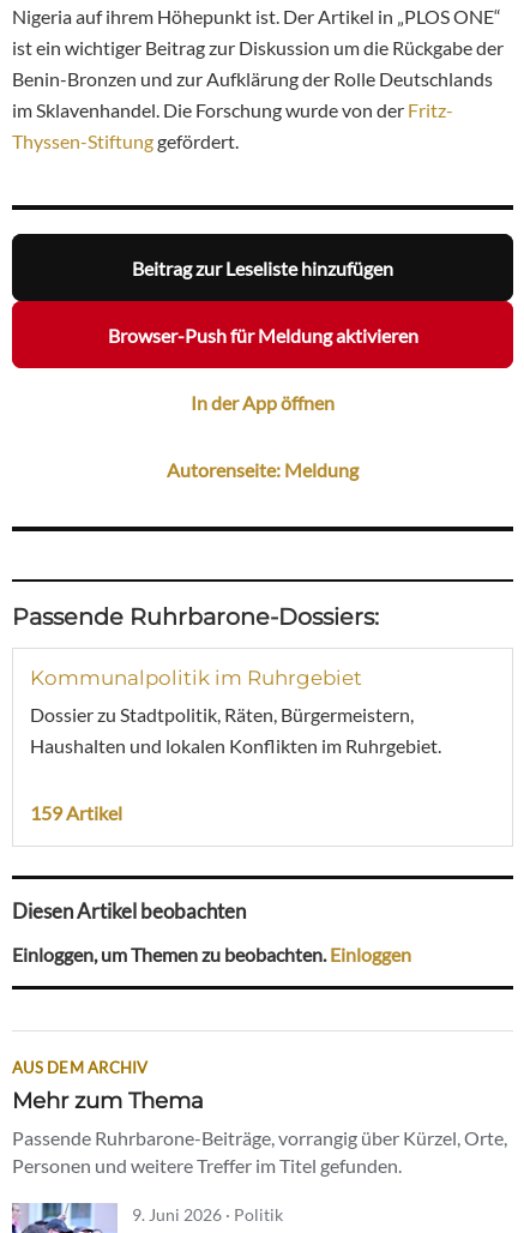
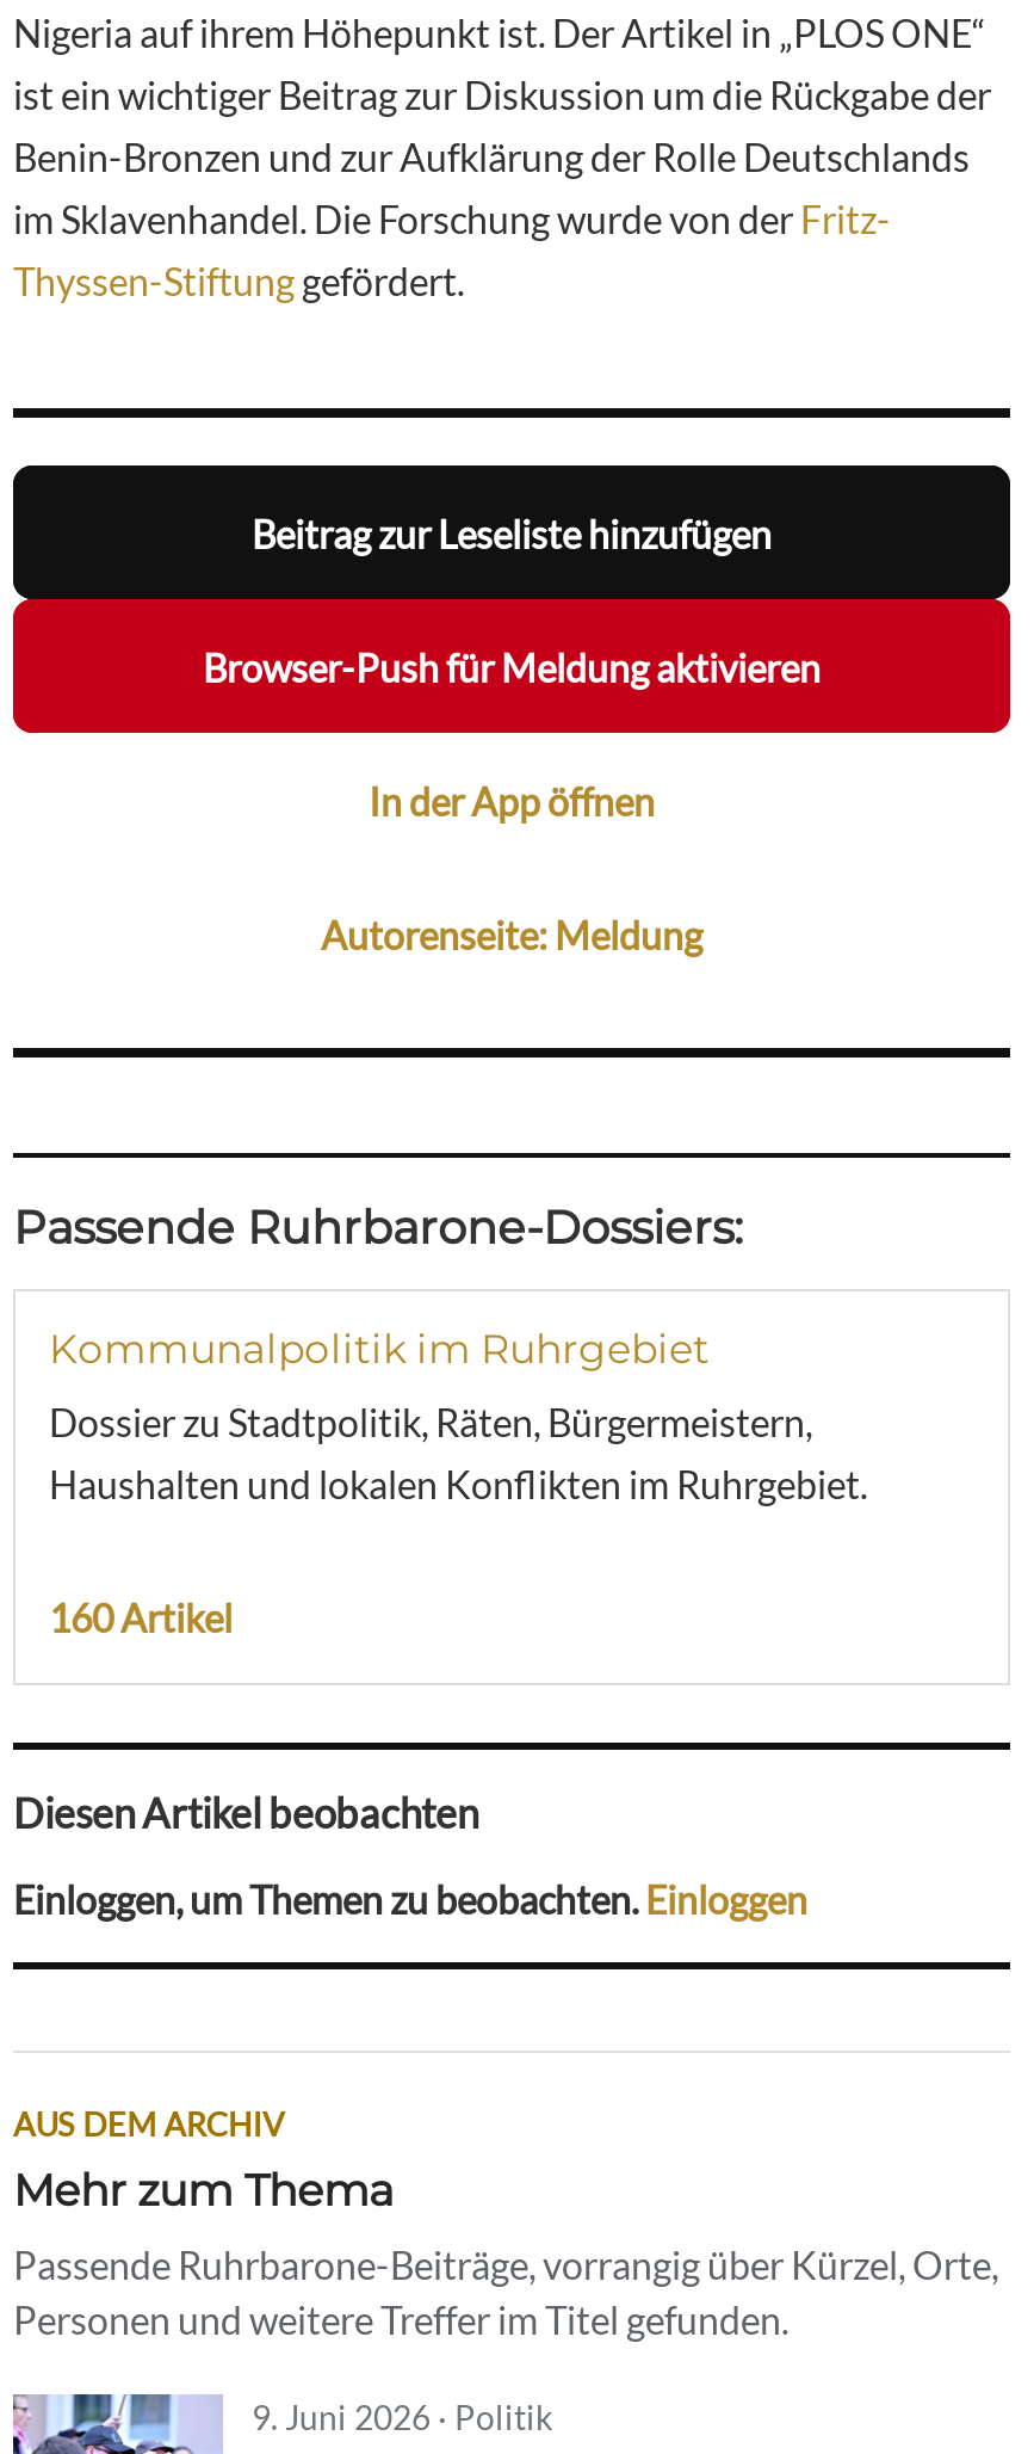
[30,802,122,824] 159 Artikel -> [49,1596,233,1641] 160 Artikel

